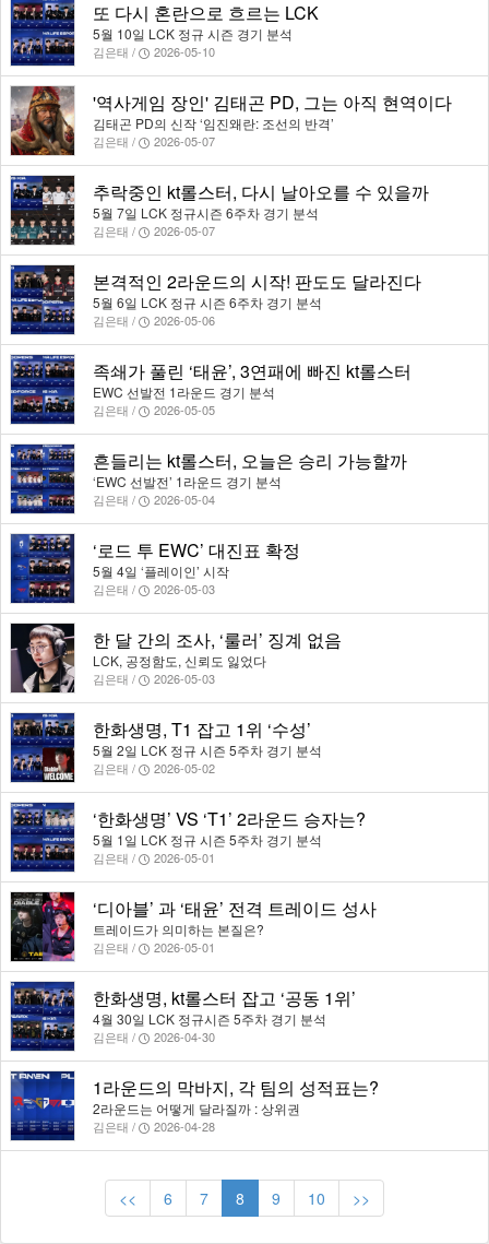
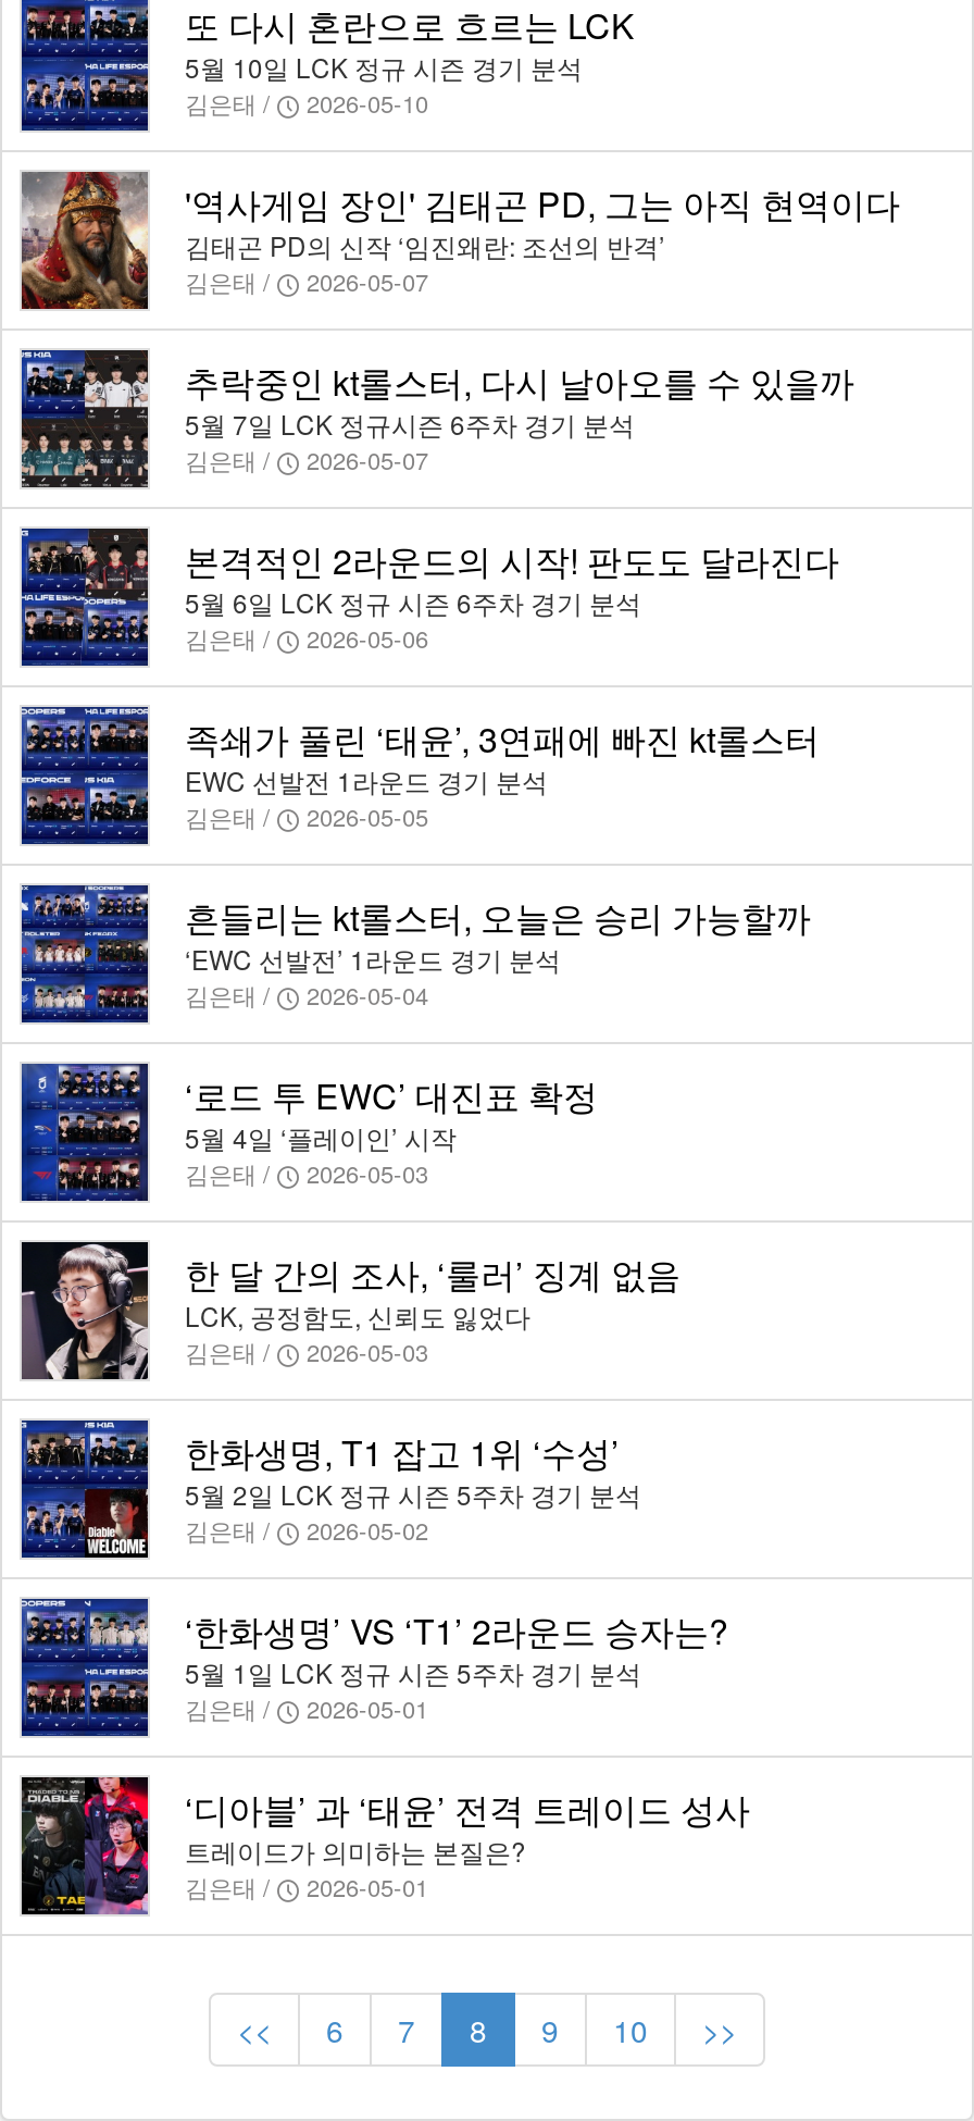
[11,982,379,1135] [image] | 한화생명, kt롤스터 잡고 ‘공동 1위’ | 4월 30일 LCK 정규시즌 5주차 경기 분석 | 김은태 / | 2026-04-30 | 1라운드의 막바지, 각 팀의 성적표는? | 2라운드는 어떻게 달라질까 : 상위권 | 김은태 / | 2026-04-28 -> none
[10,1070,75,1141] [image] -> none

